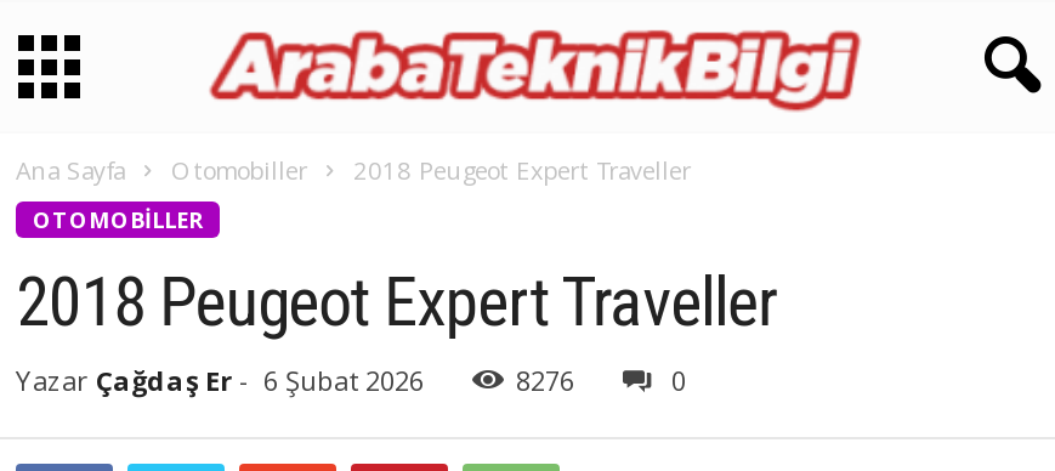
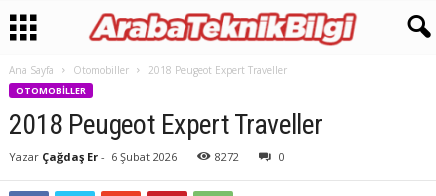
[516,362,574,398] 8276 -> [215,149,239,164] 8272

